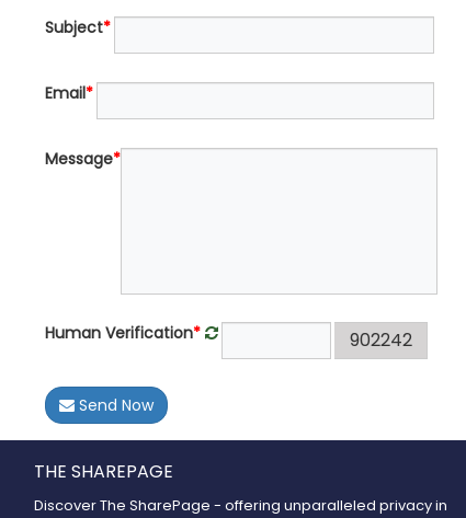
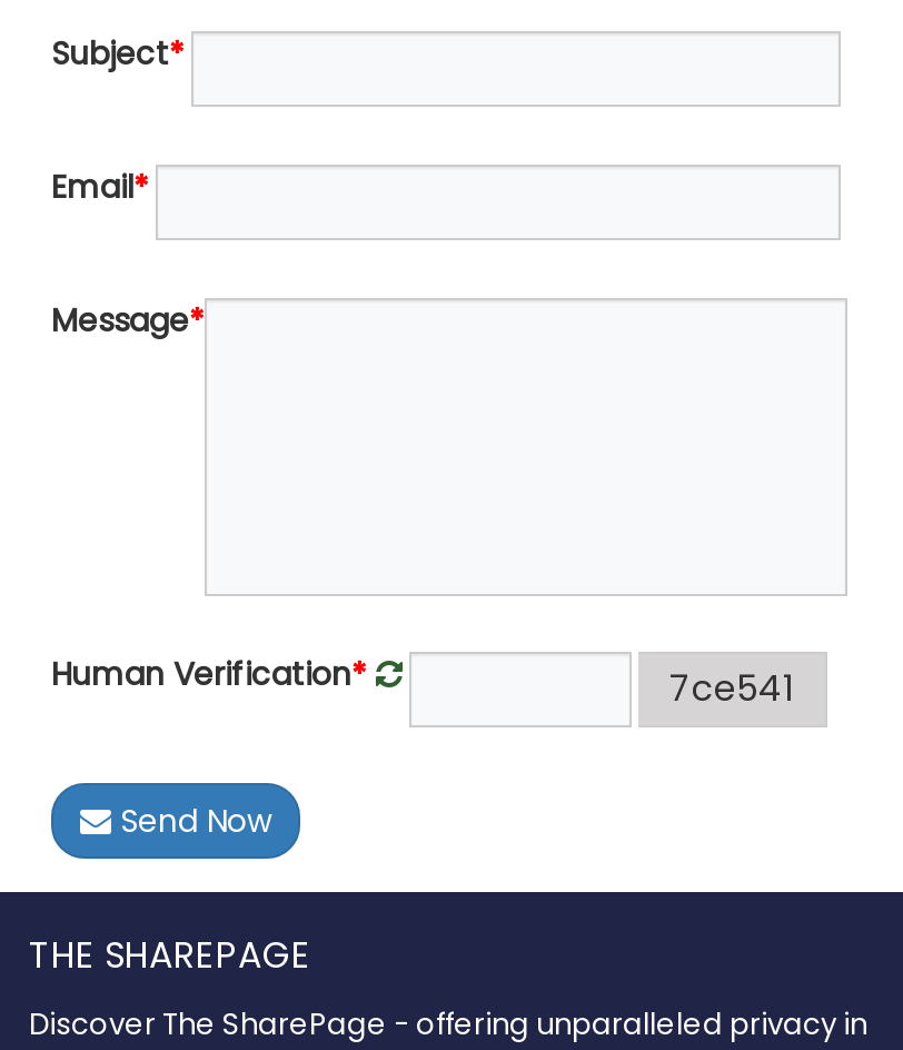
[349,327,412,353] 902242 -> [669,663,794,714] 7ce541

